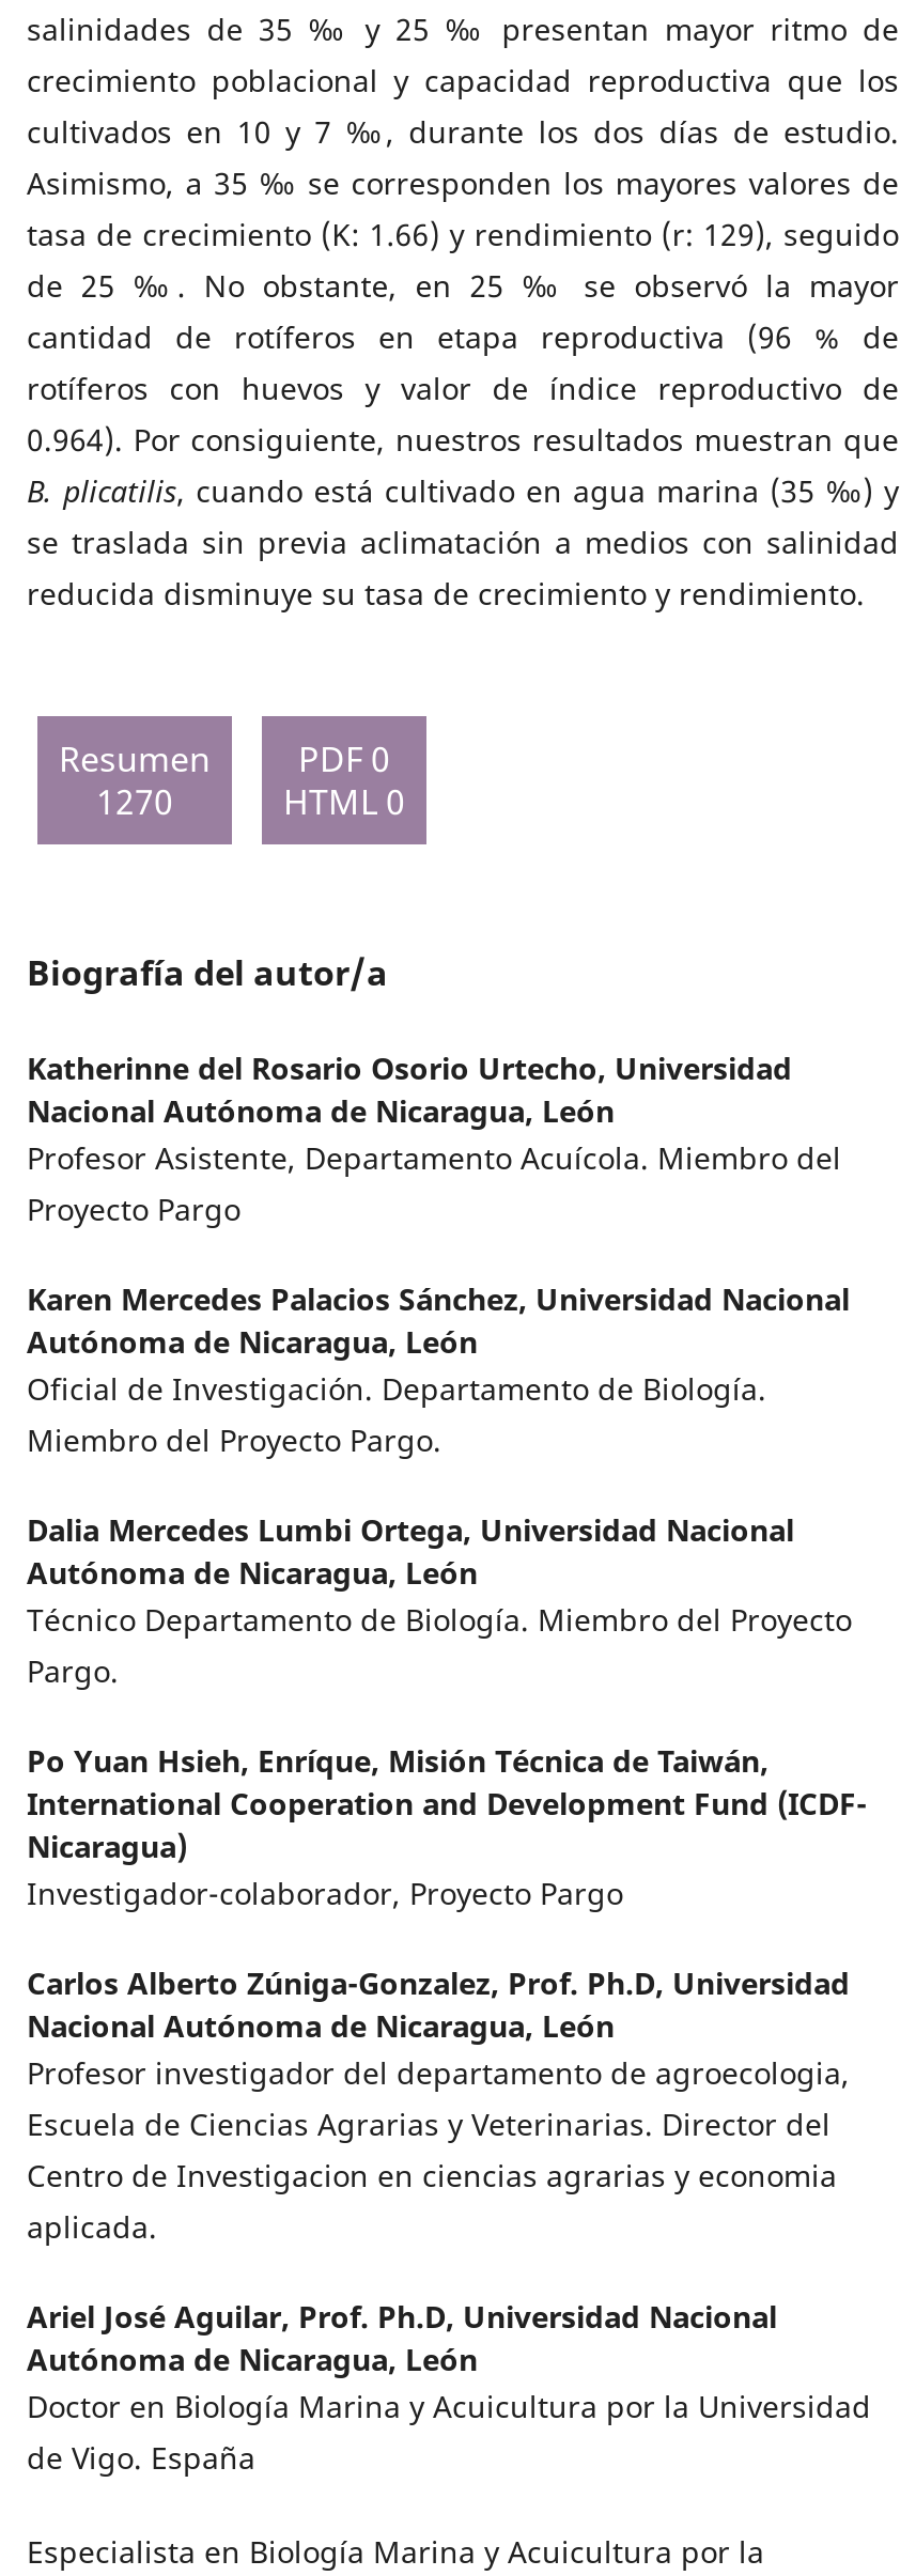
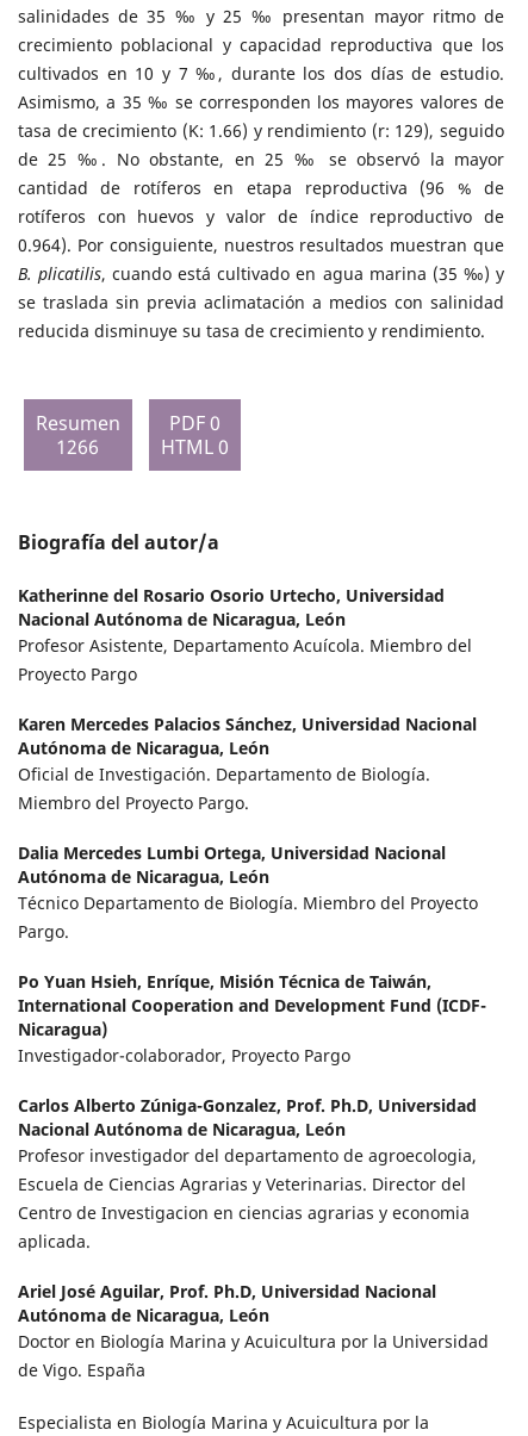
[96,777,173,824] 1270 -> [57,433,100,459] 1266

